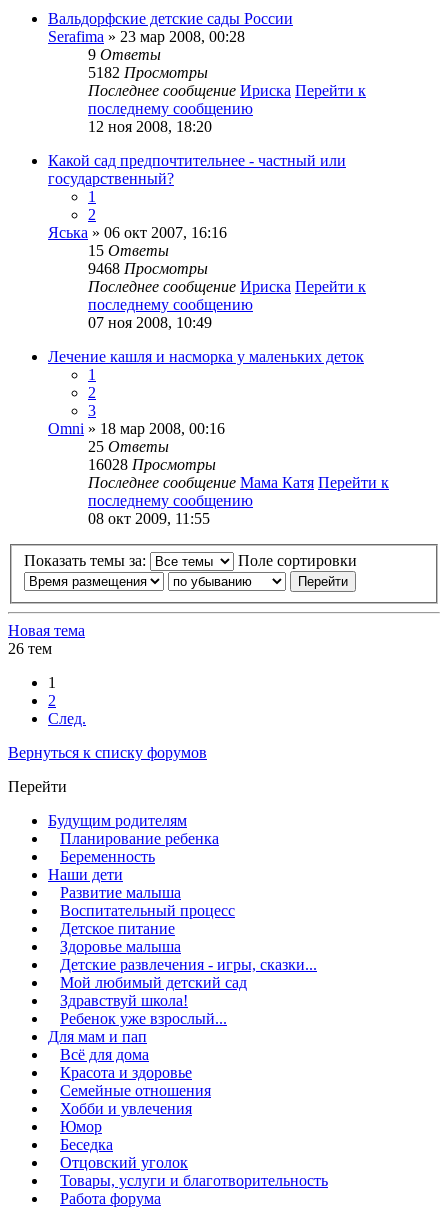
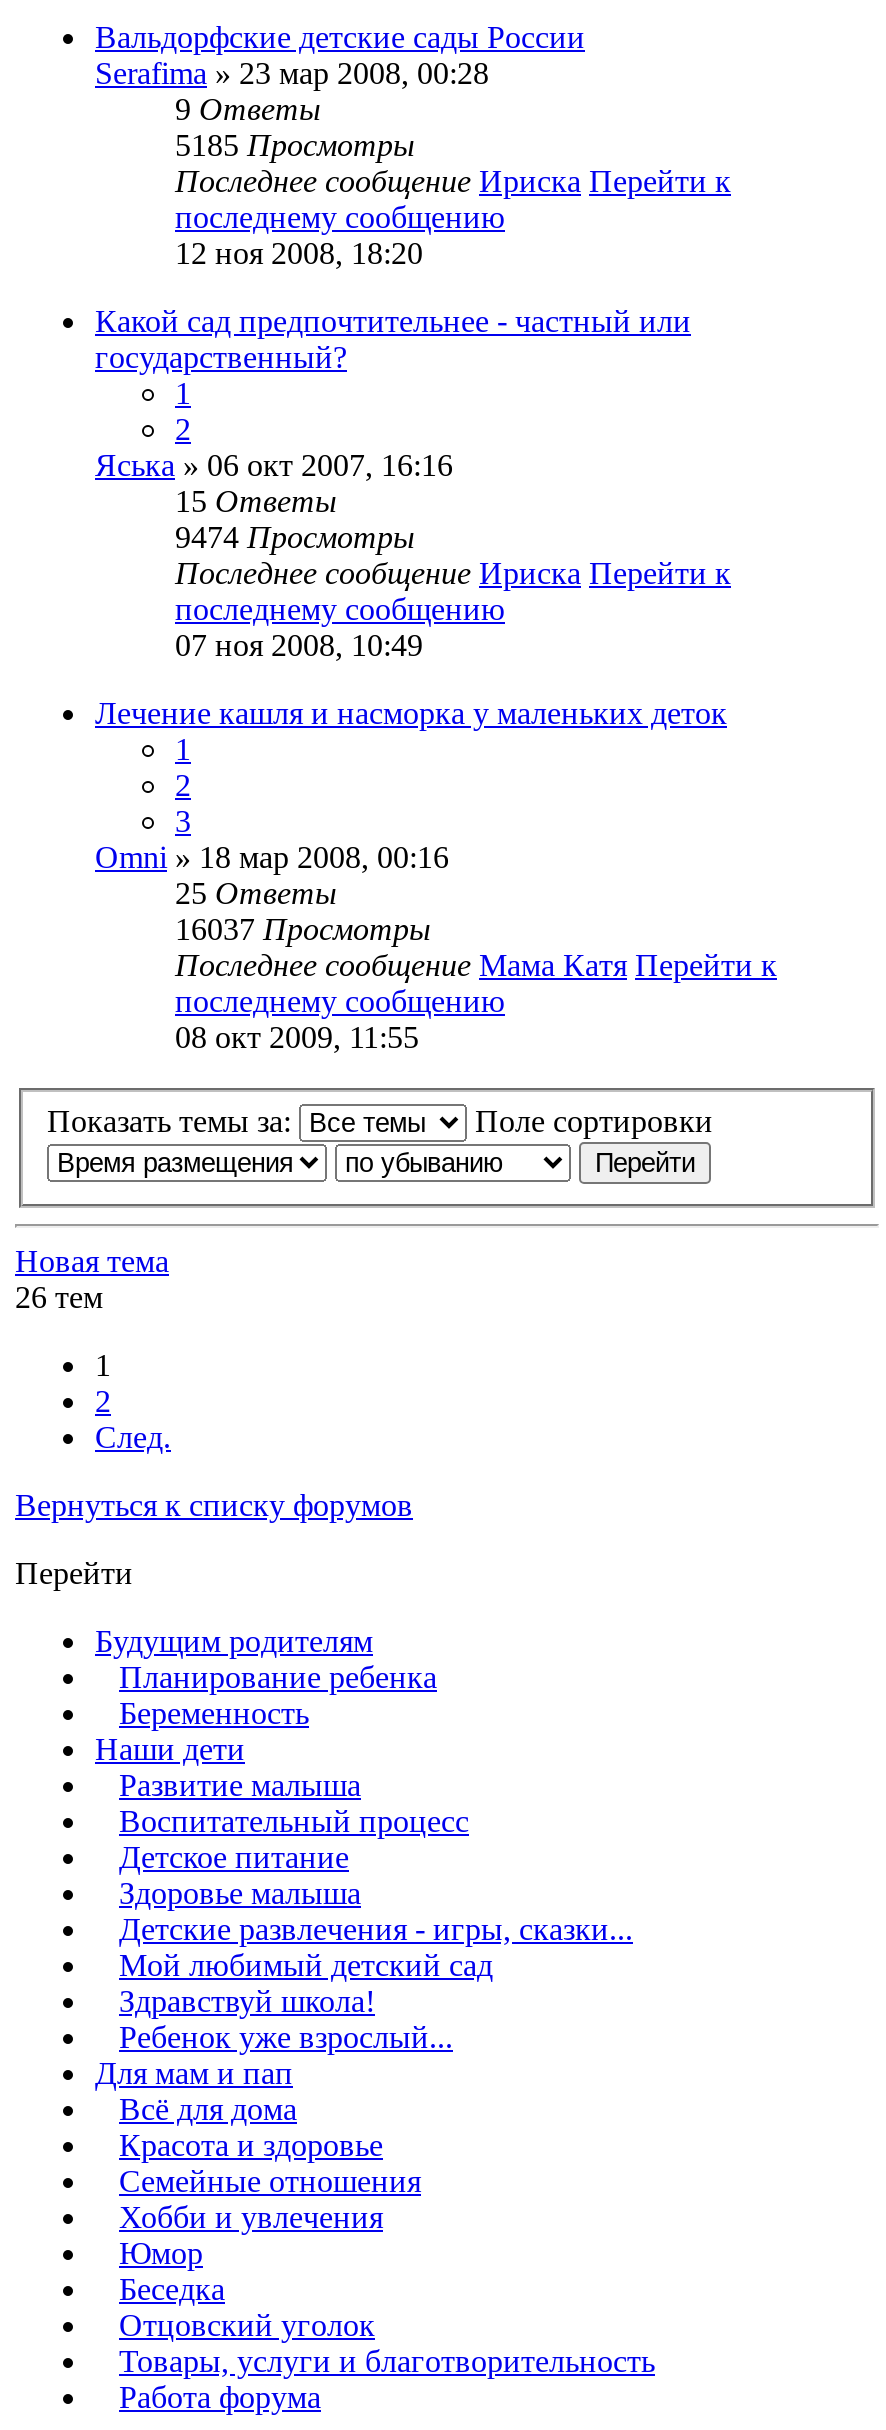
[88,64,208,81] 5182 Просмотры -> [175,128,415,162] 5185 Просмотры
[88,260,208,277] 9468 Просмотры -> [175,520,415,554] 9474 Просмотры
[88,456,216,473] 16028 Просмотры -> [175,912,431,946] 16037 Просмотры

